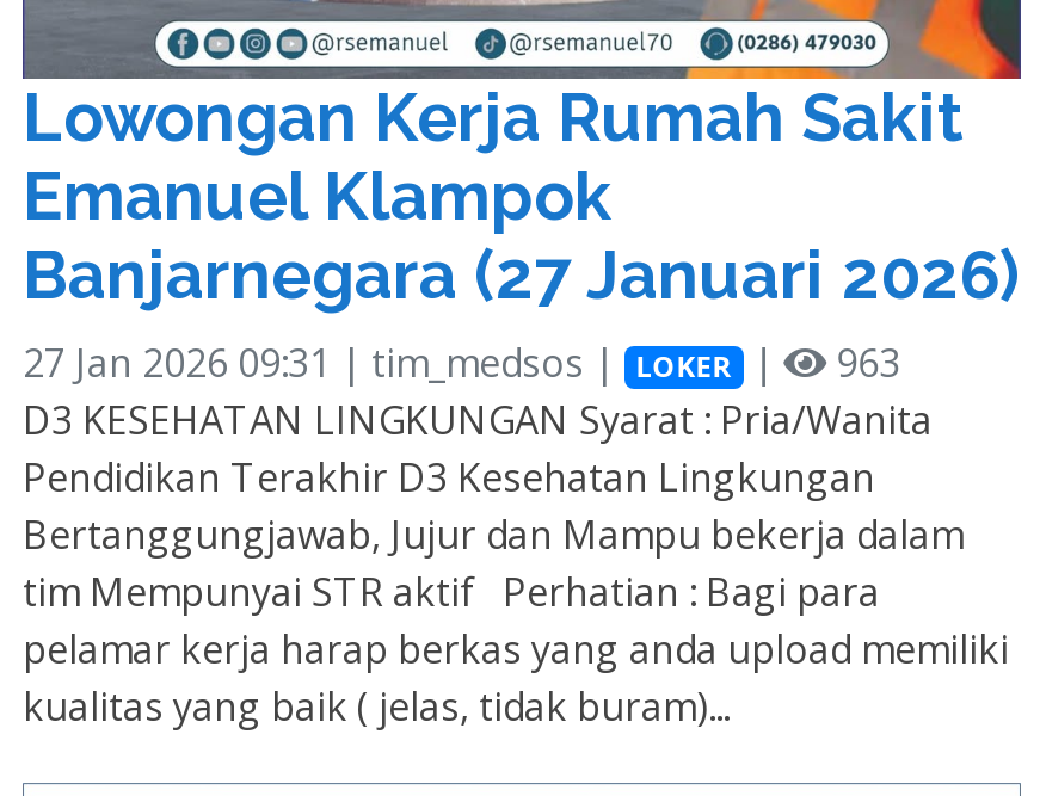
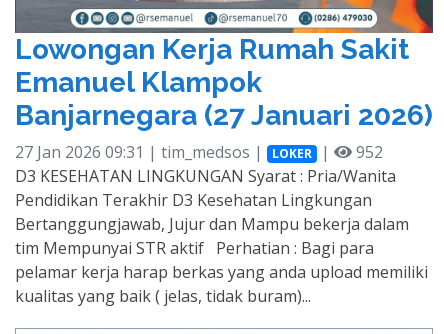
[827,335,901,388] 963 -> [352,140,383,162] 952

